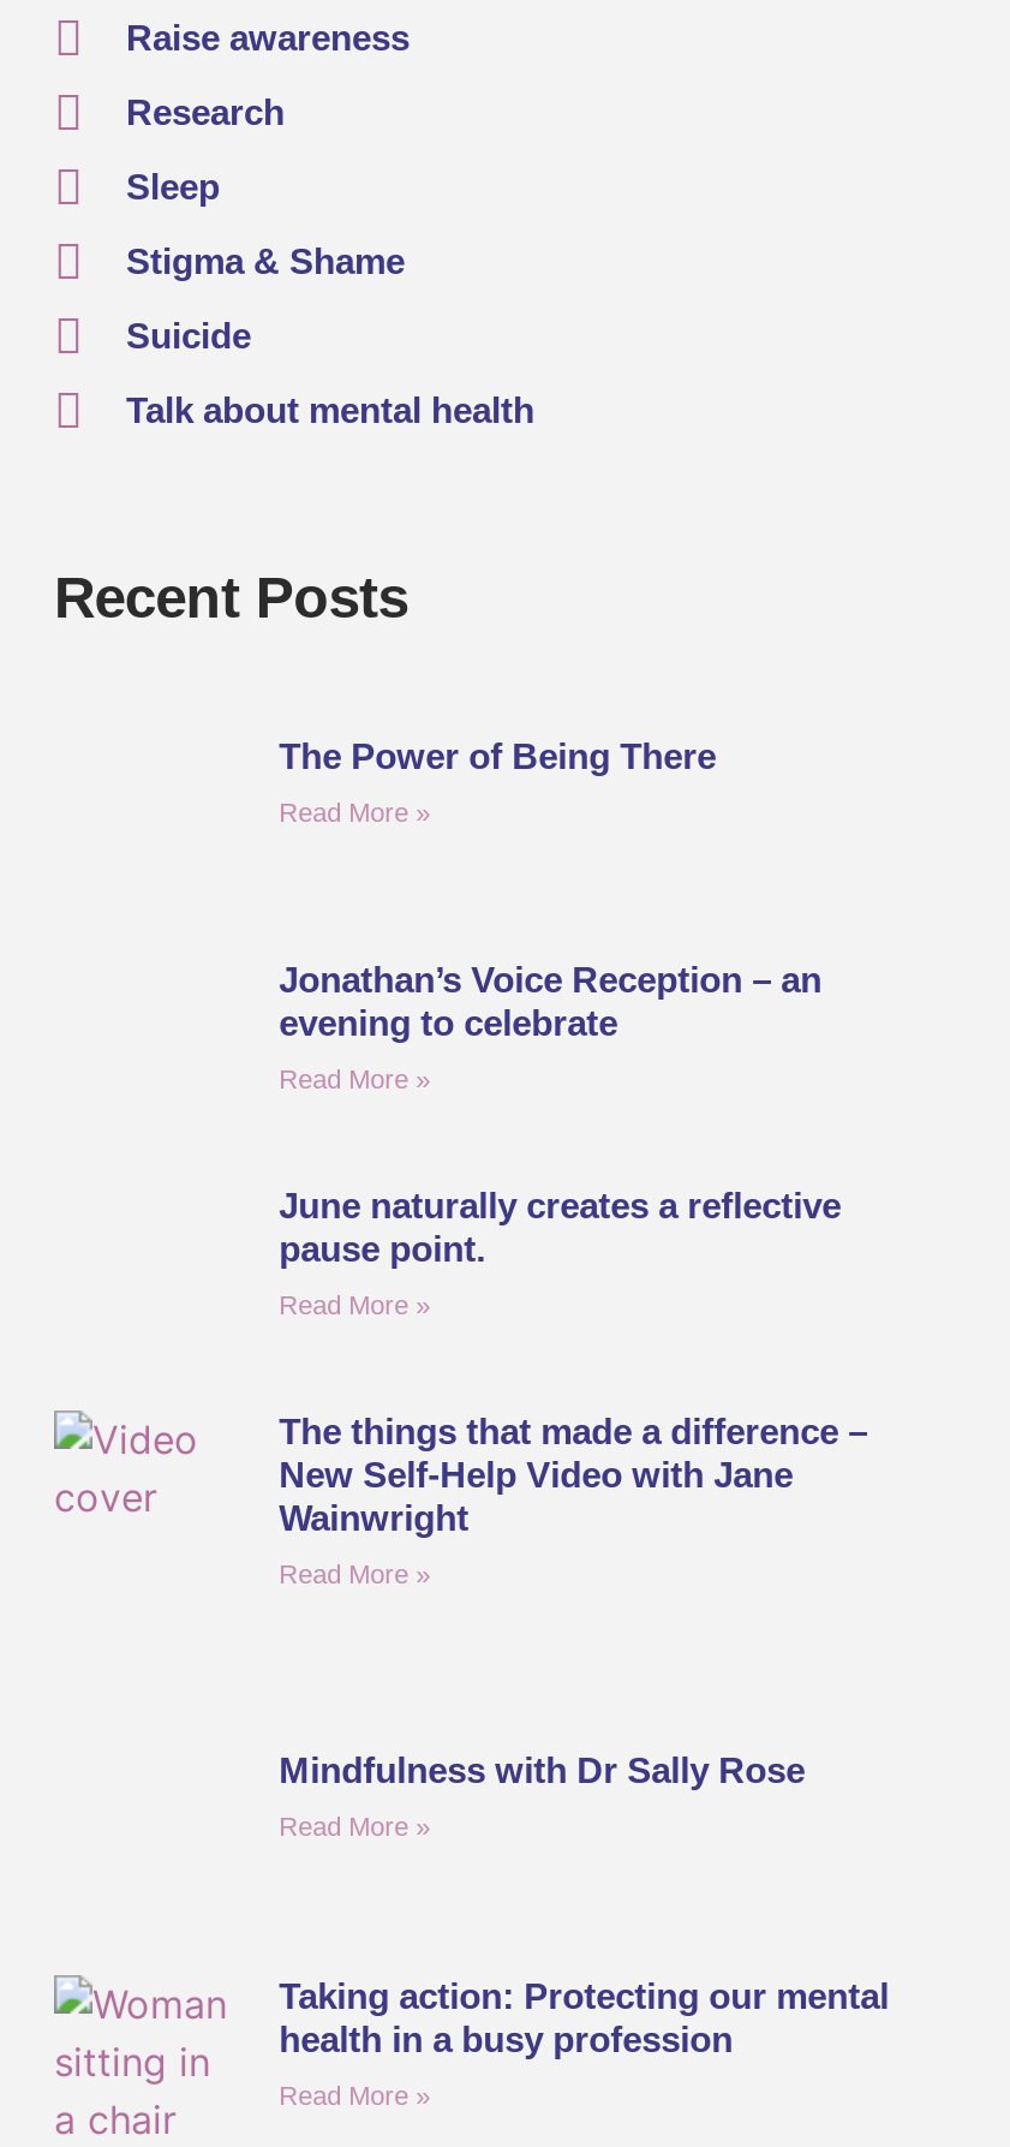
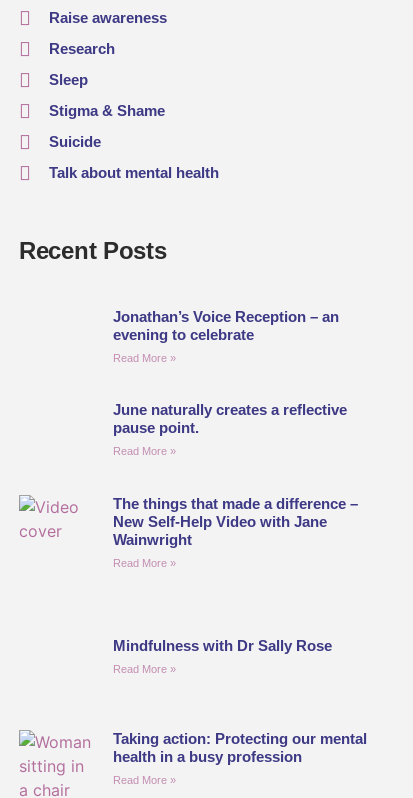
[279,735,716,826] The Power of Being There | Read More » -> none

